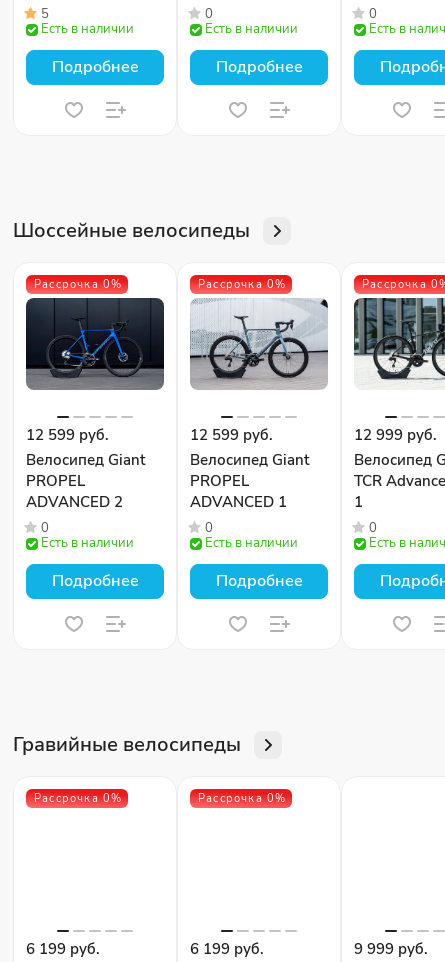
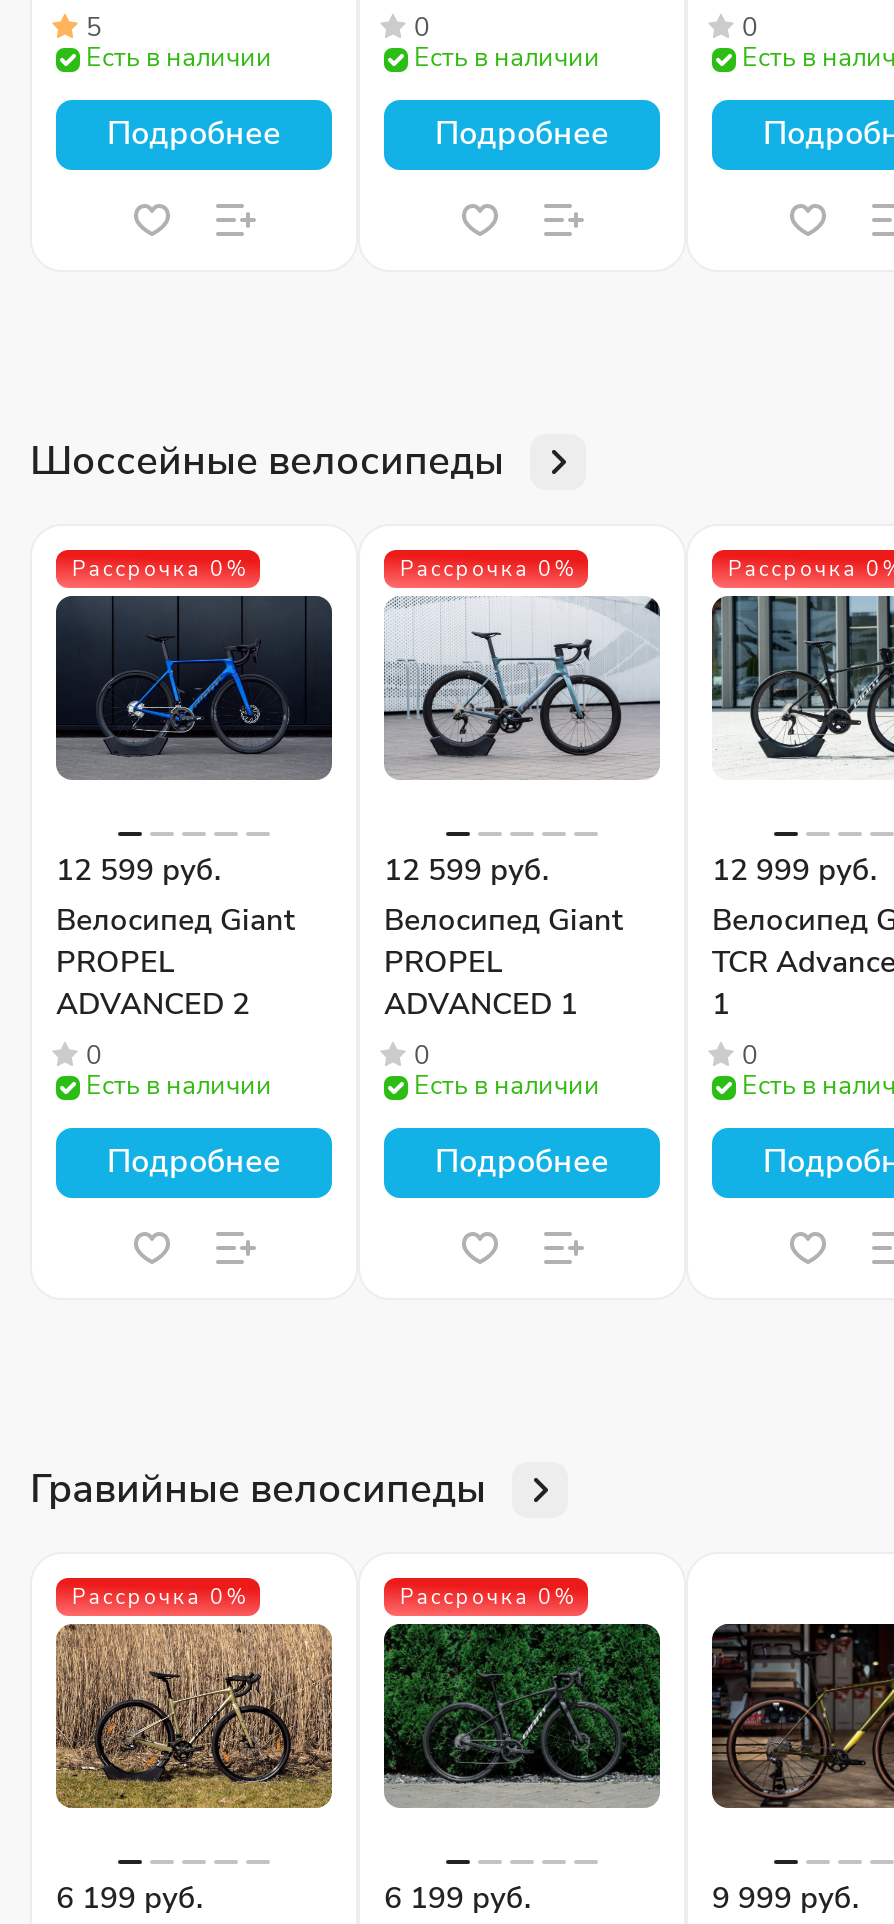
none -> [54,1622,334,1810] [image]
none -> [382,1622,662,1810] [image]
none -> [710,1622,888,1810] [image]

